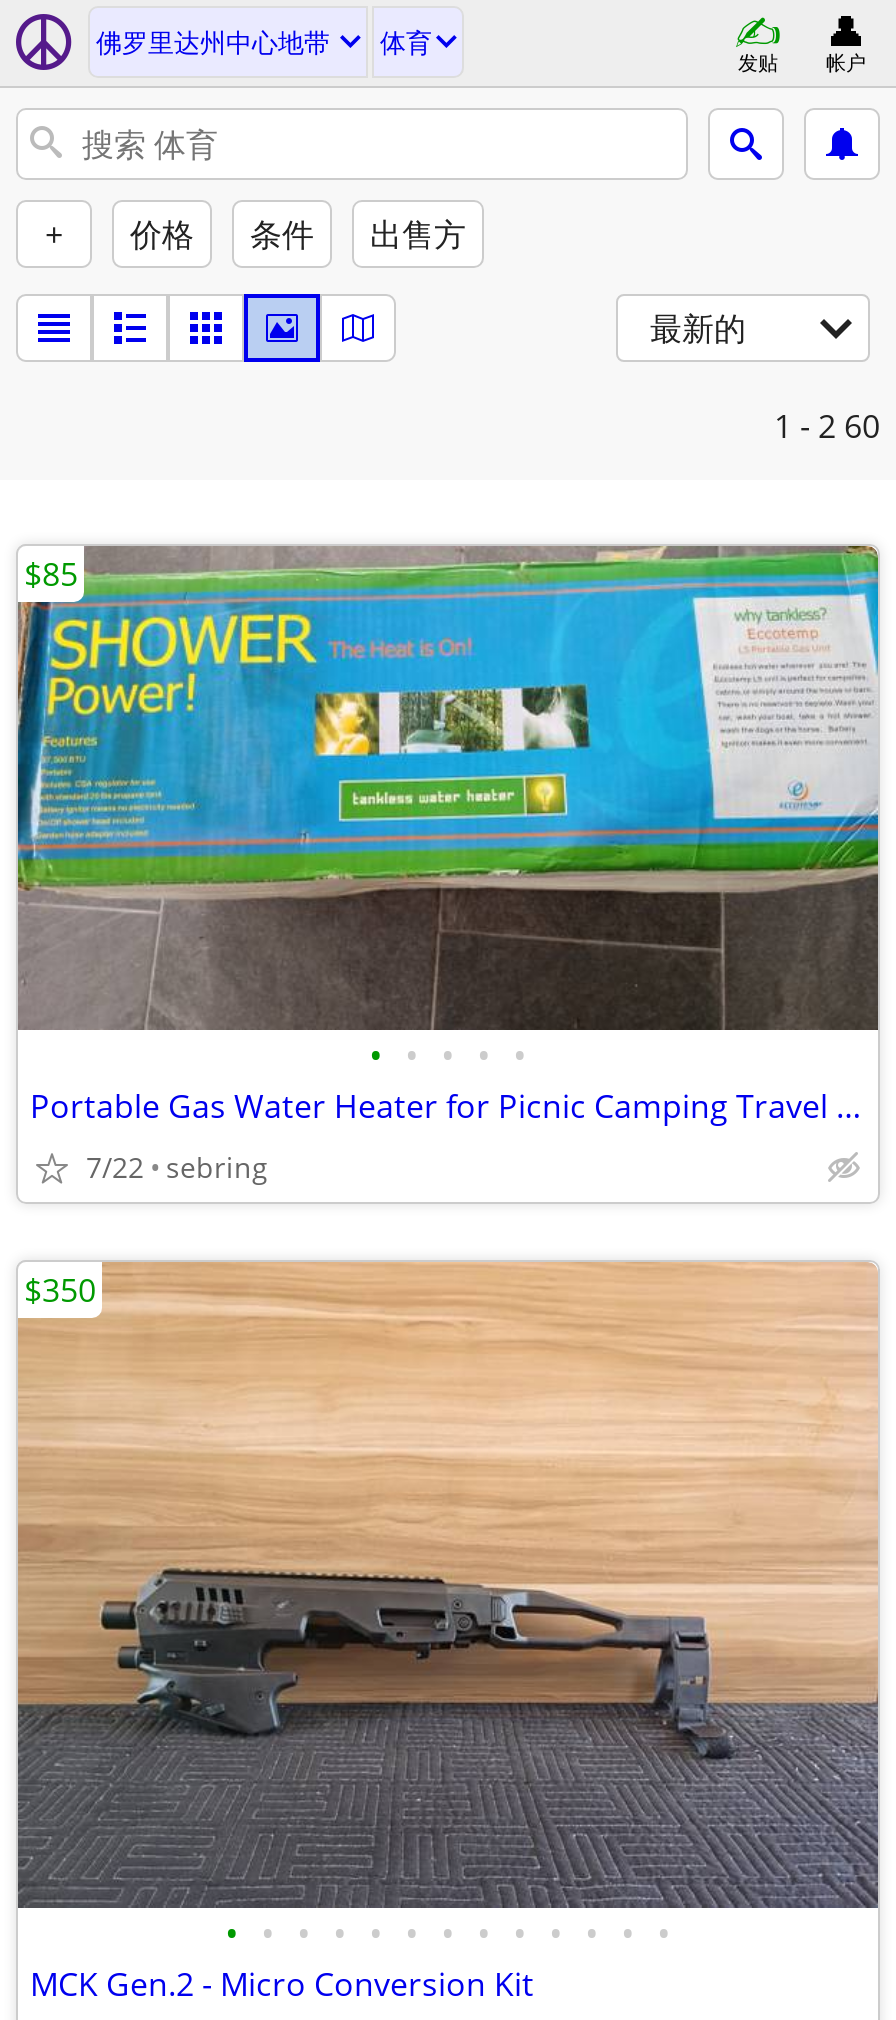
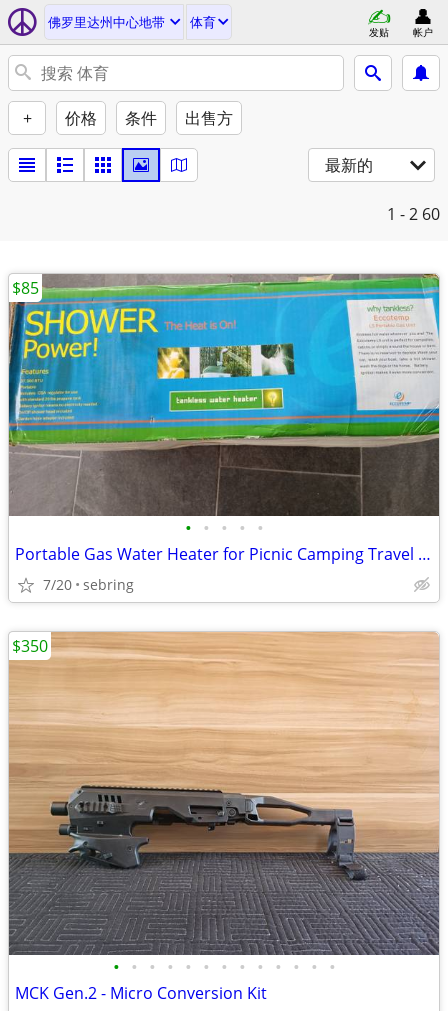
[86,1148,268,1186] 7/22 sebring -> [43,575,134,594] 7/20 sebring

